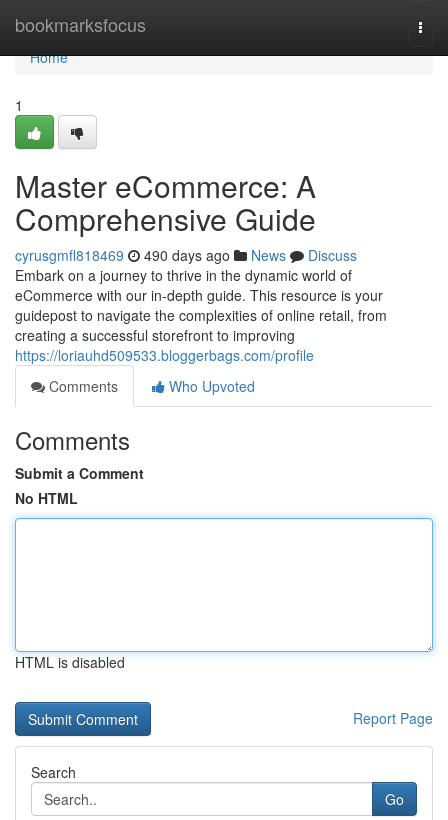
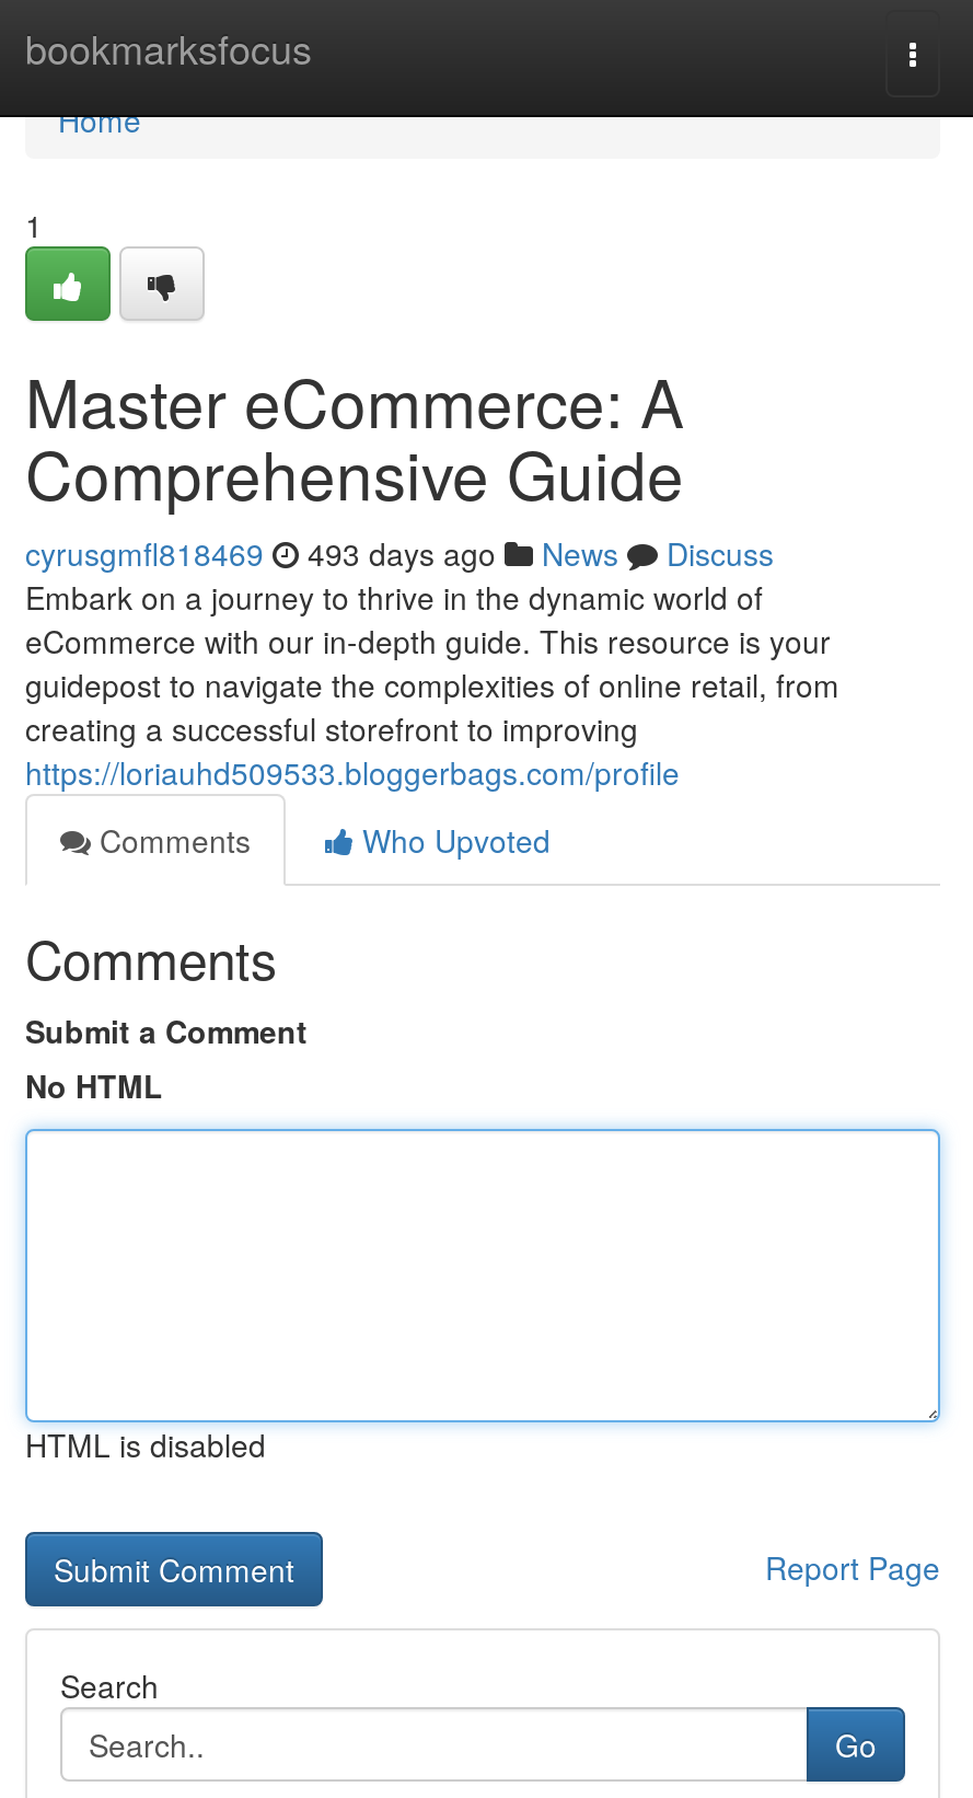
[15,245,357,265] cyrusgmfl818469 490 days ago News Discuss -> [25,531,774,575] cyrusgmfl818469 493 days ago News Discuss

